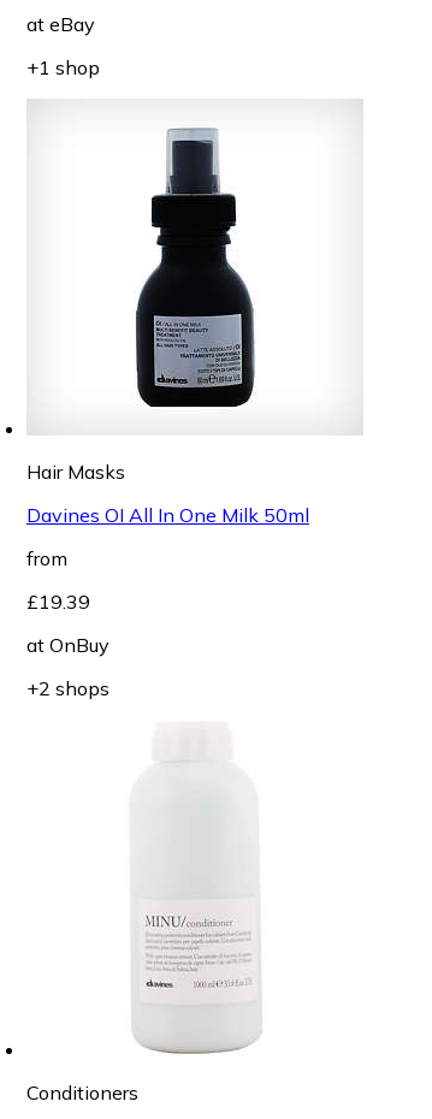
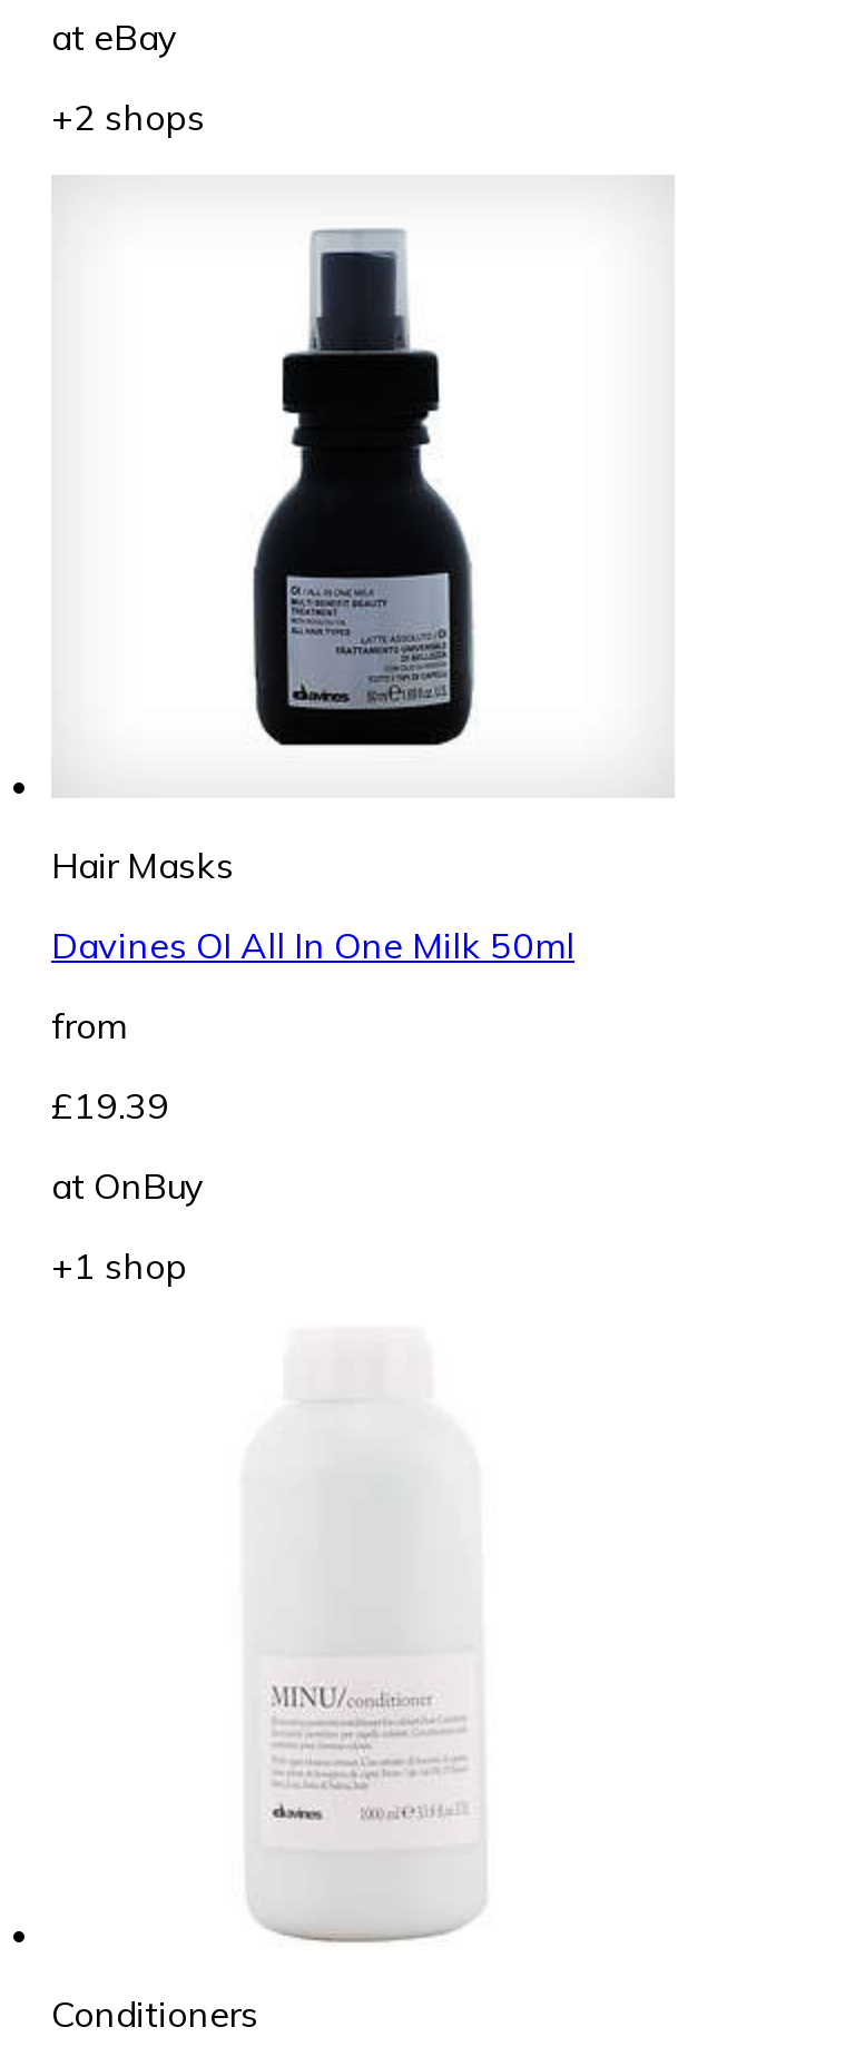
[26,55,100,79] +1 shop -> [51,94,205,139] +2 shops
[26,676,110,700] +2 shops -> [51,1243,187,1287] +1 shop

